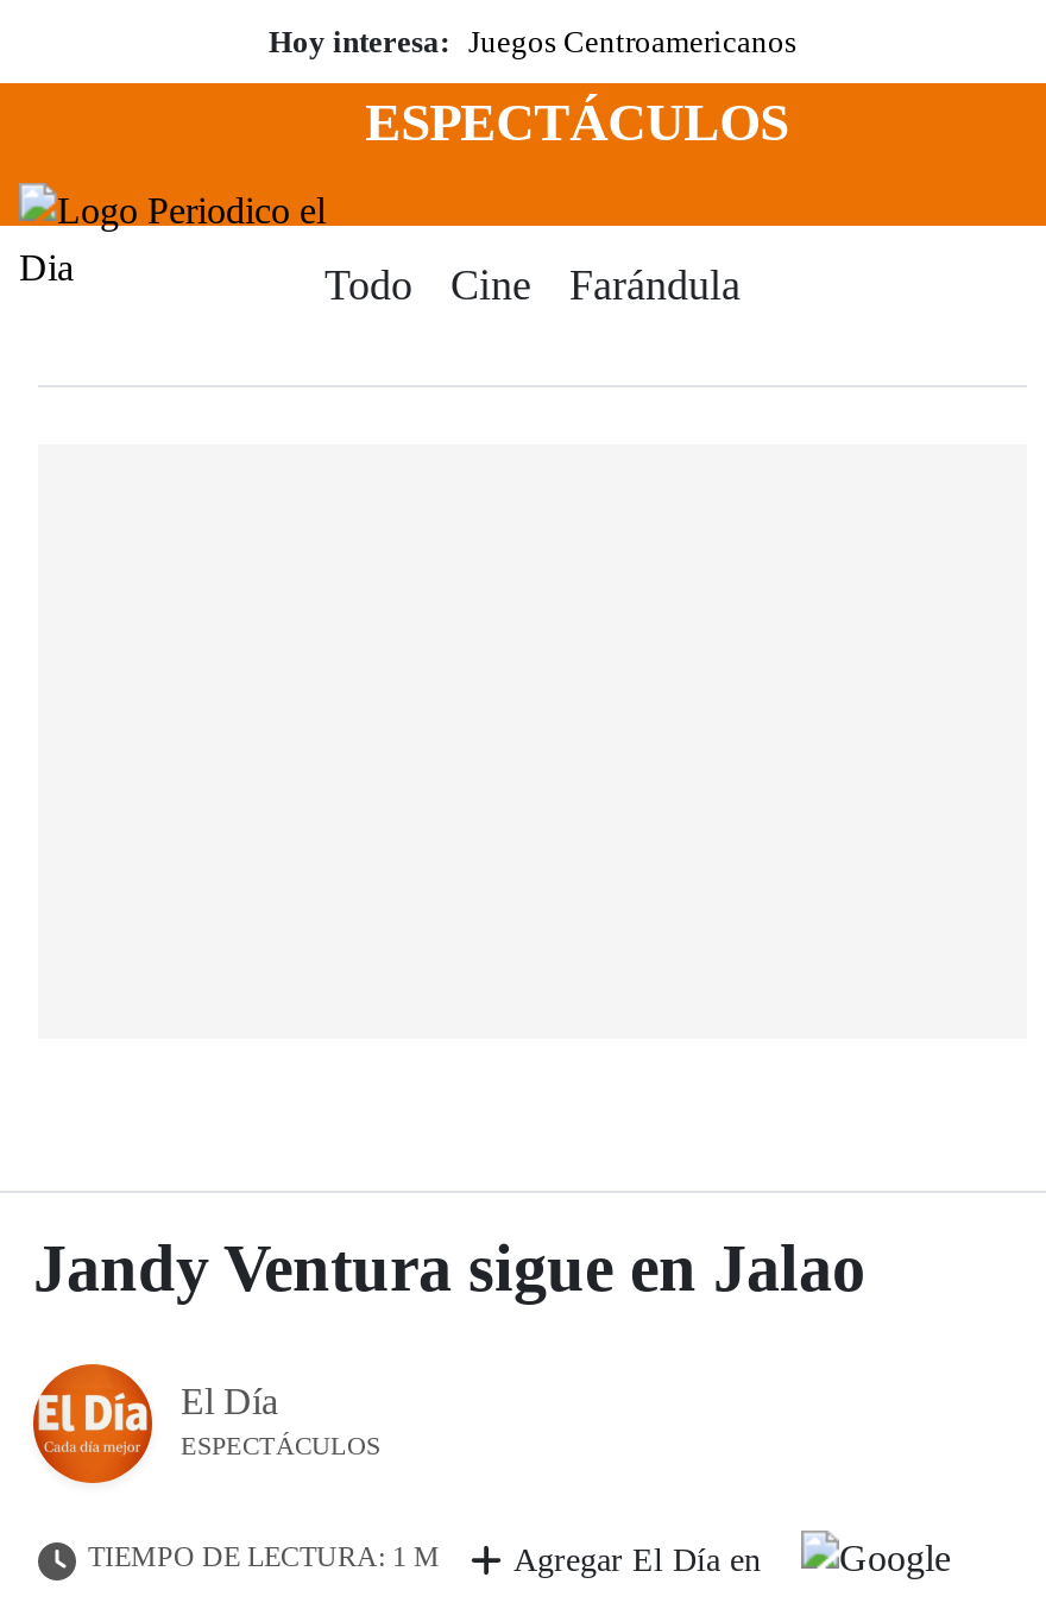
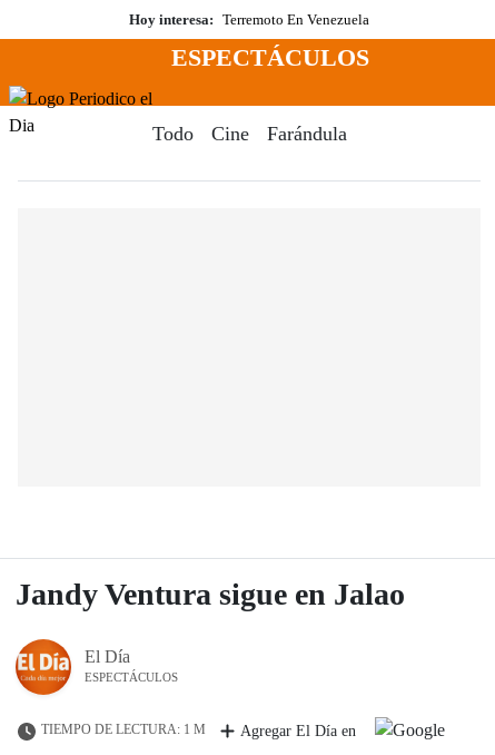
[269,24,796,59] Hoy interesa: Juegos Centroamericanos -> [129,11,369,28] Hoy interesa: Terremoto En Venezuela

